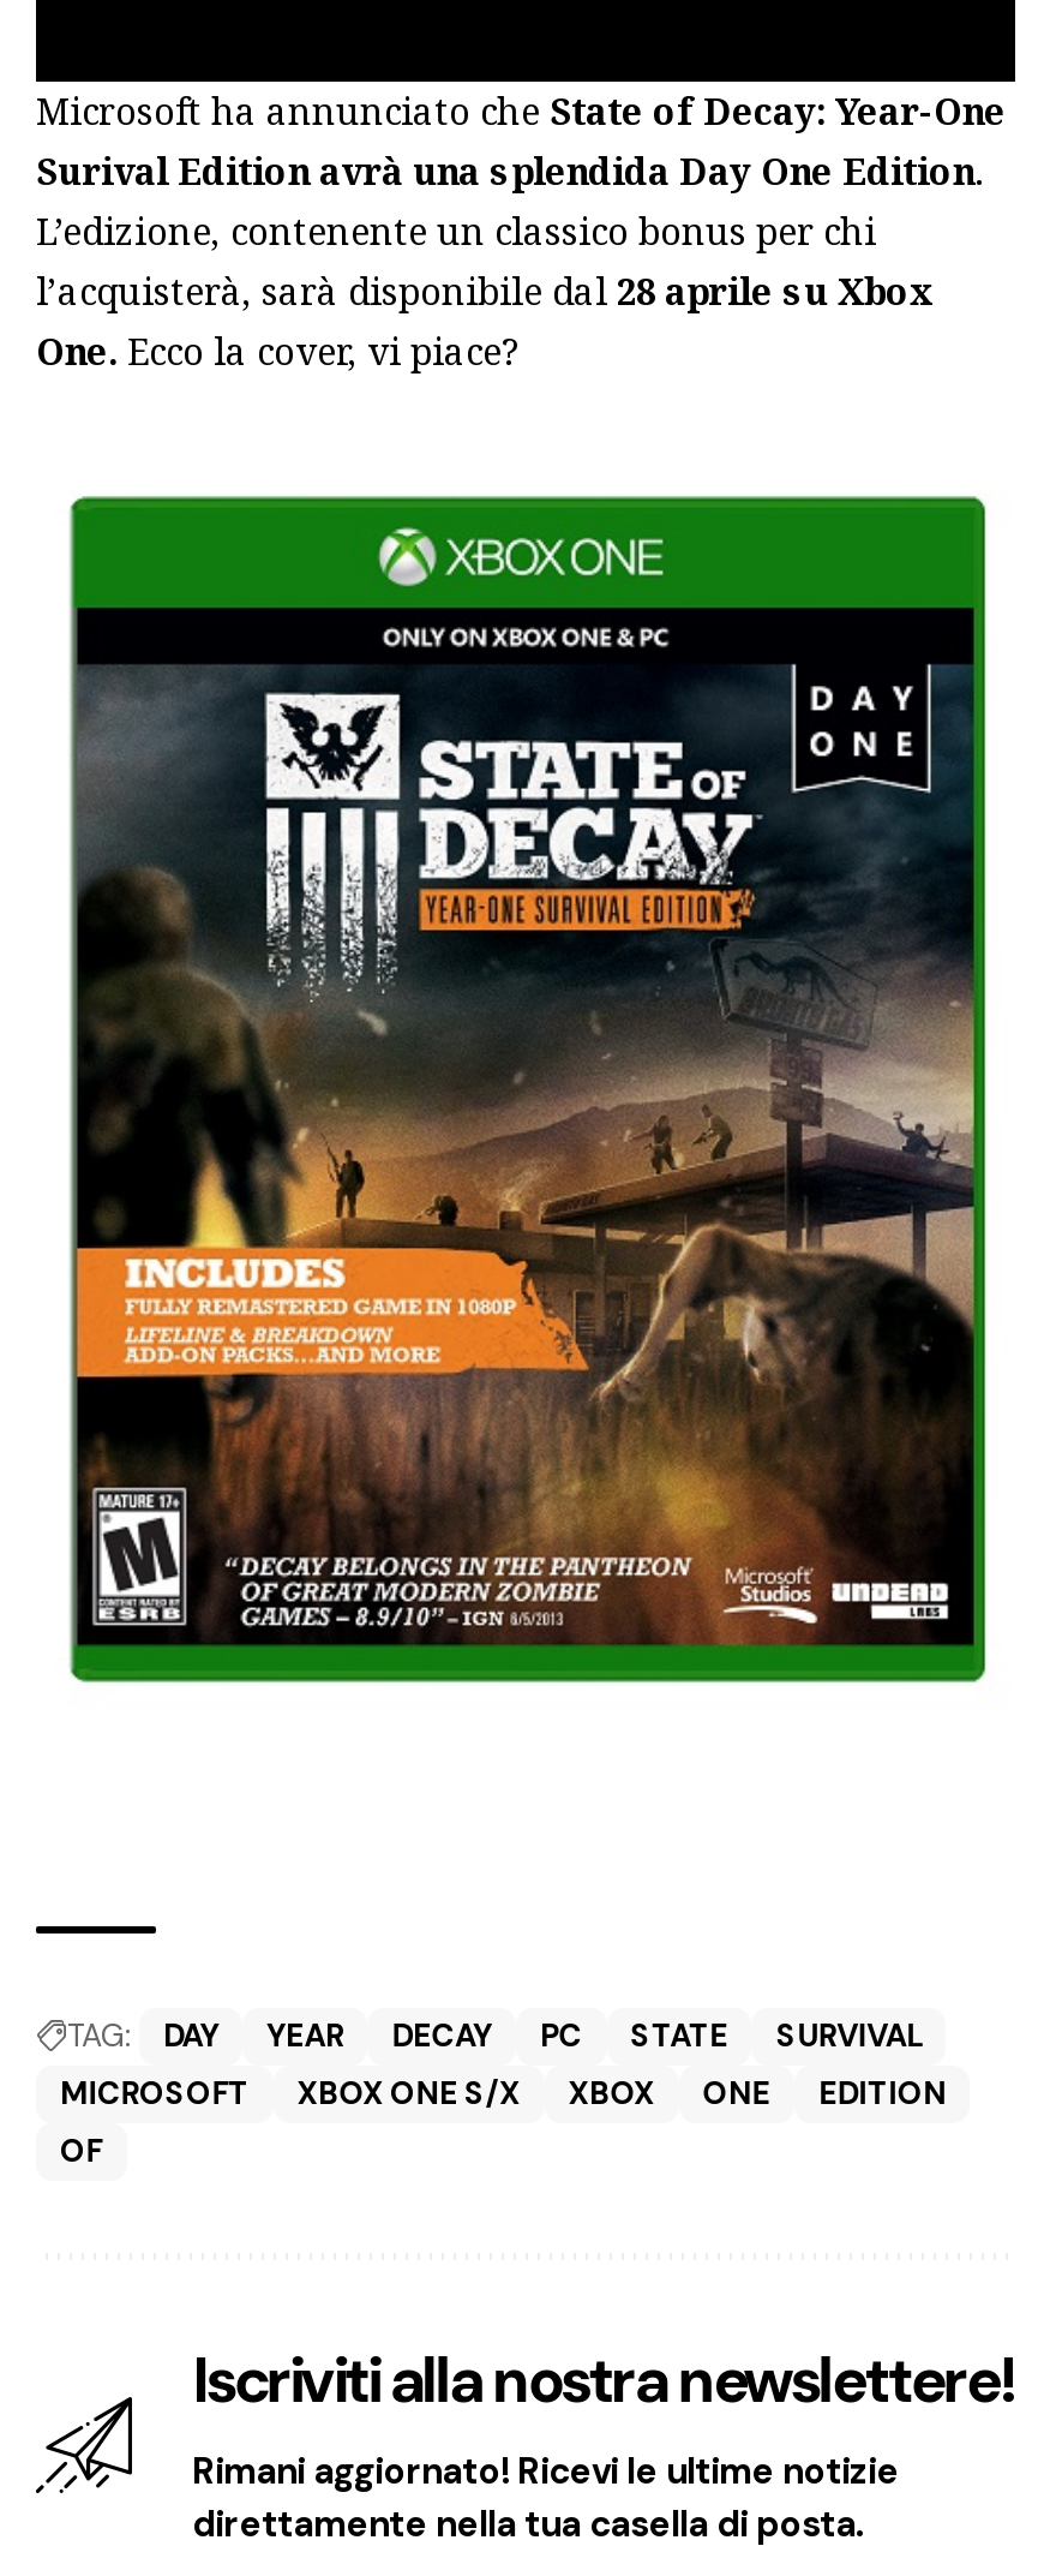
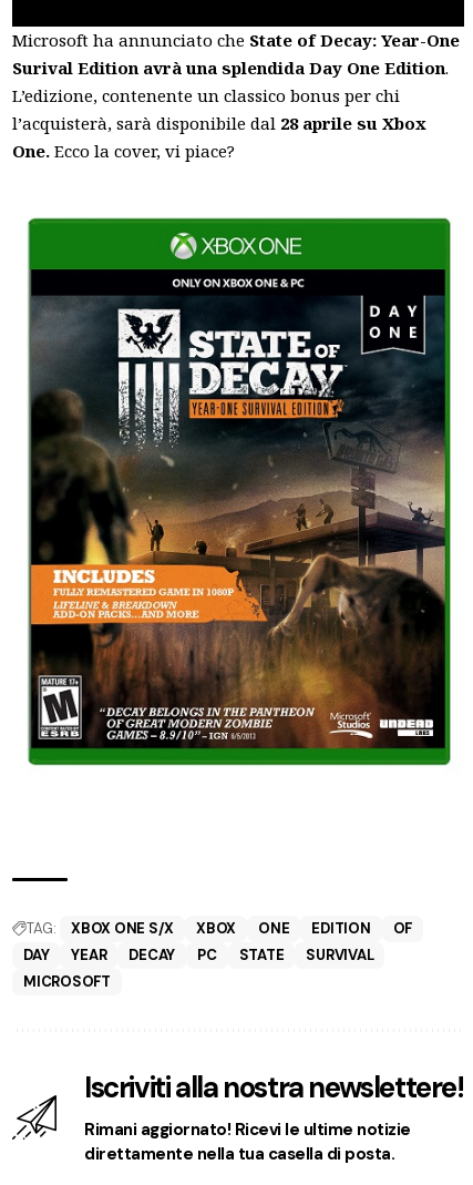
moved [60,2015,922,2113] -> [23,945,374,991]: DAY | YEAR | DECAY | PC | STATE | SURVIVAL | MICROSOFT
moved [60,2072,946,2171] -> [71,919,412,938]: XBOX ONE S/X | XBOX | ONE | EDITION | OF

